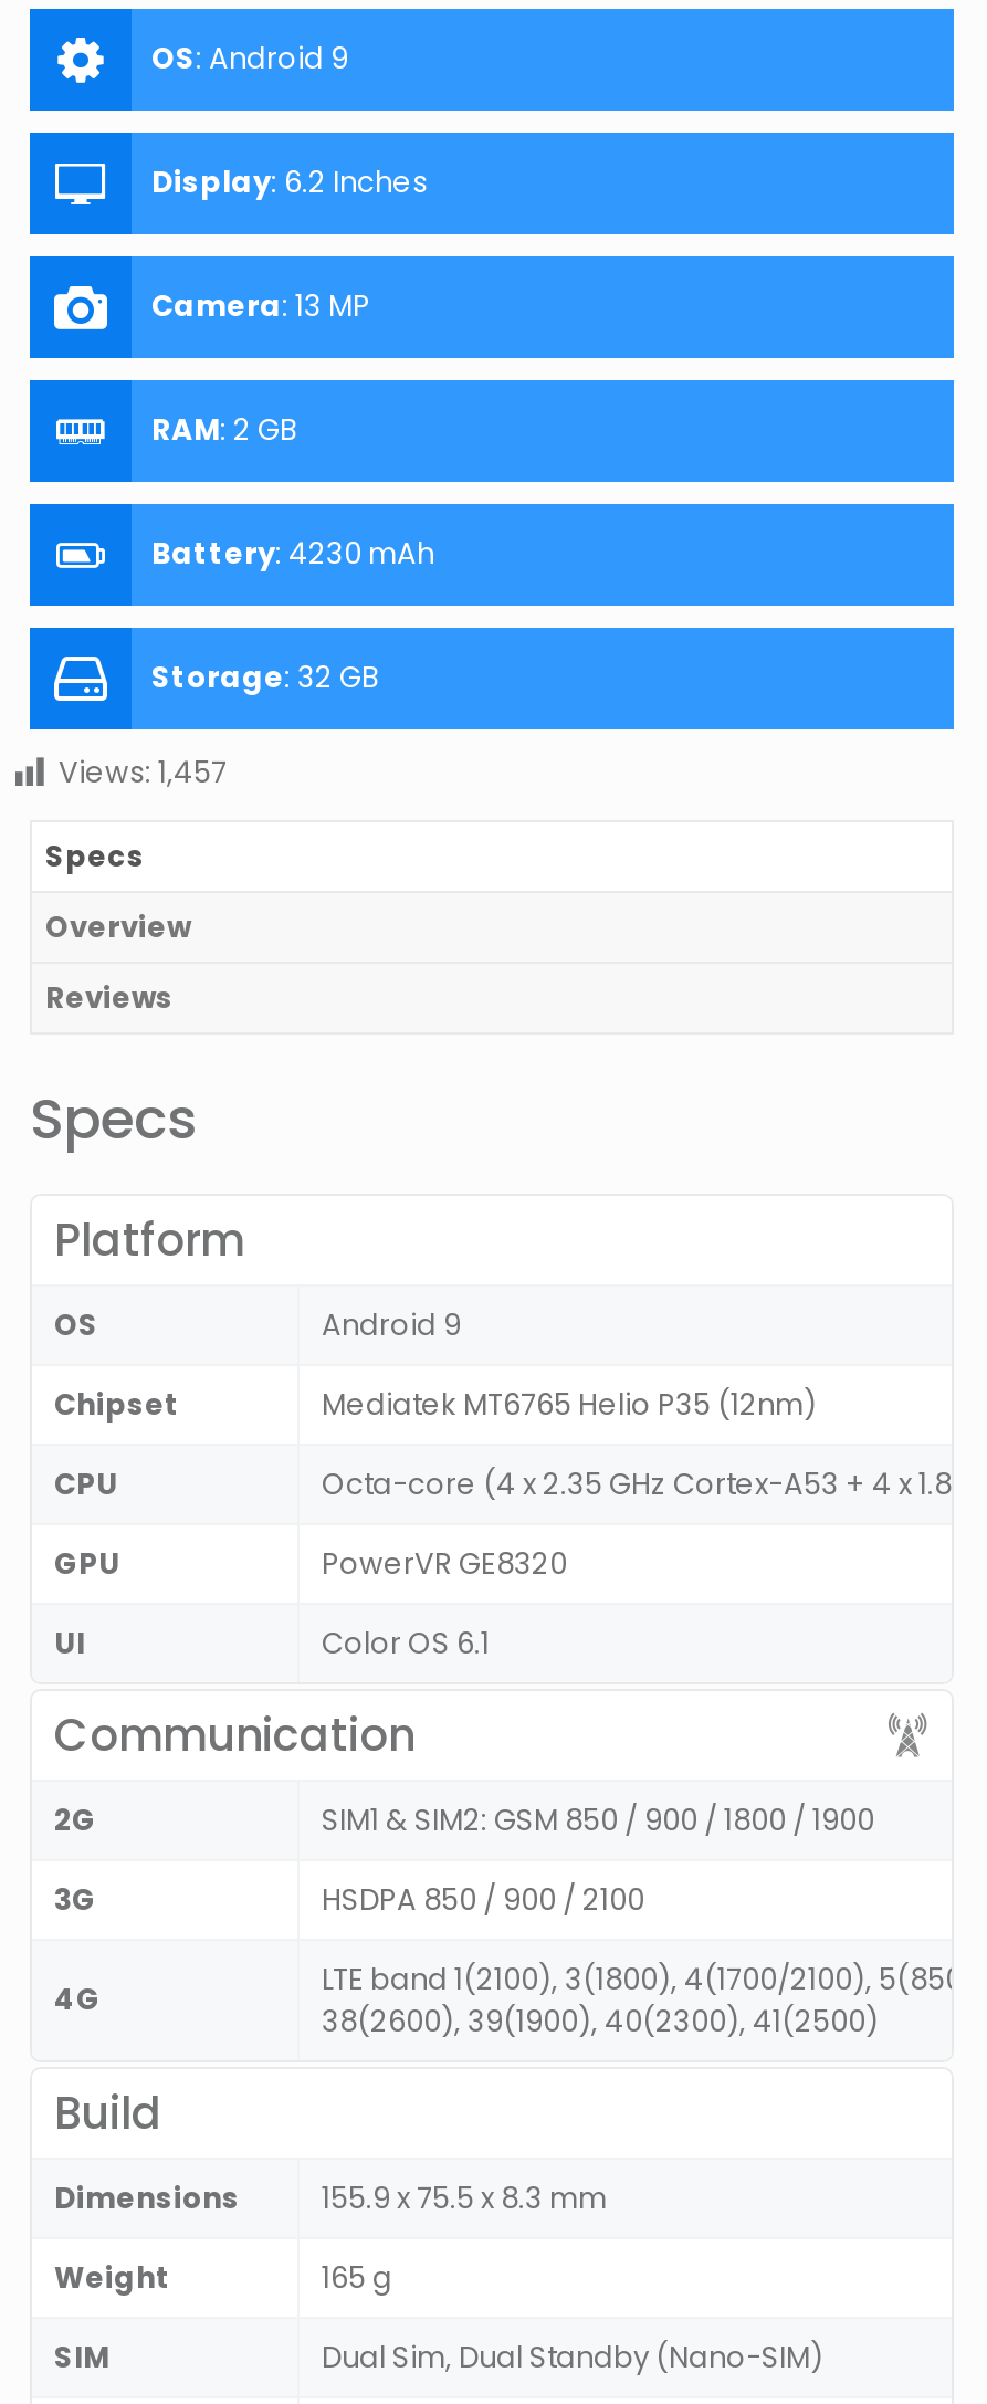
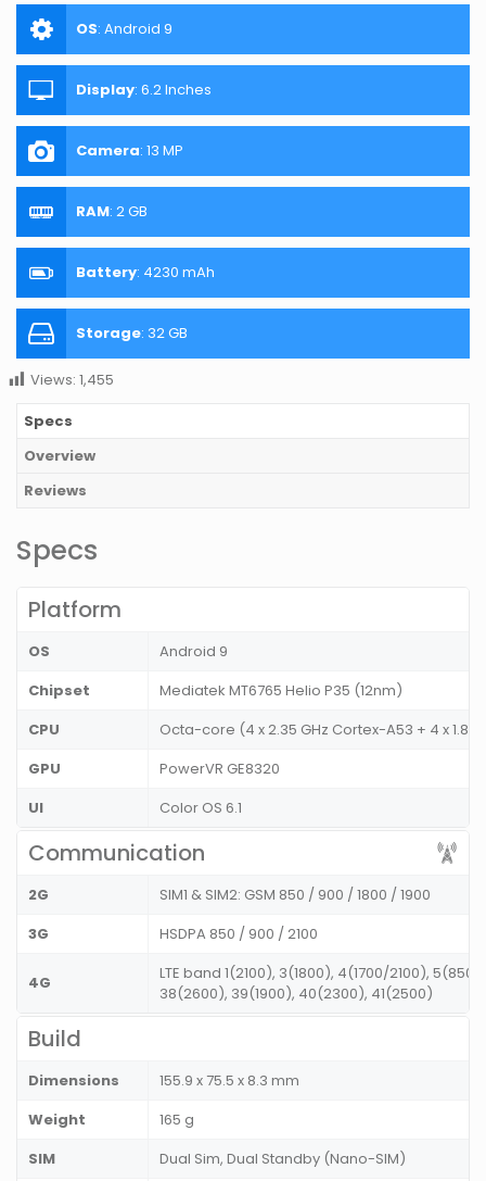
[59,753,227,795] Views: 1,457 -> [30,370,114,391] Views: 1,455

